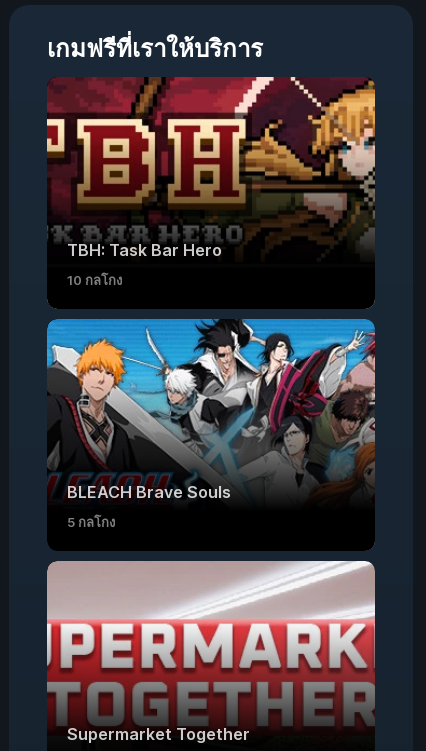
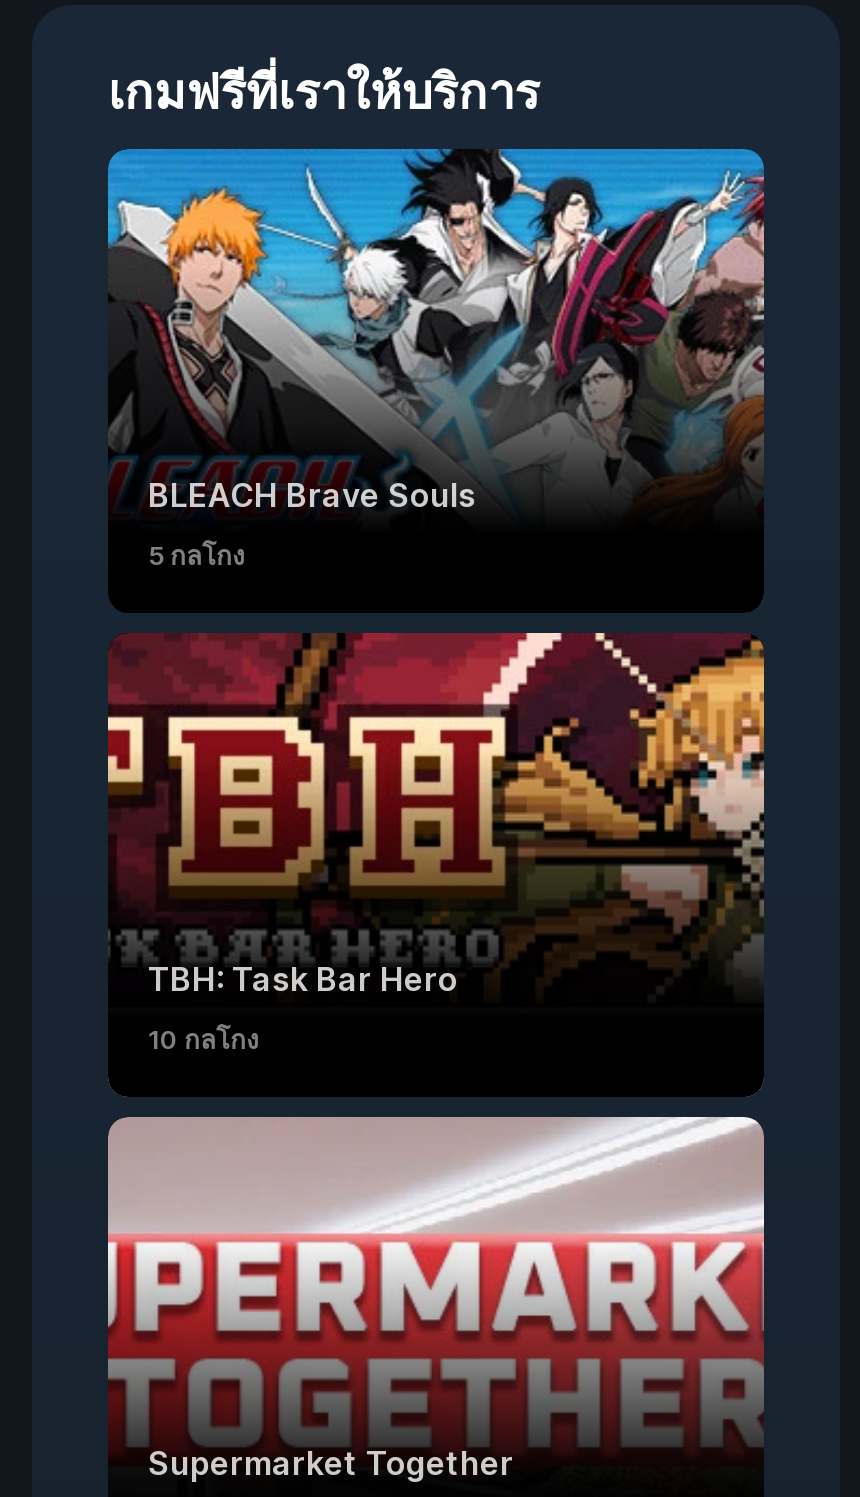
moved [46,76,377,288] -> [106,631,768,1055]: [image] | TBH: Task Bar Hero | 10 กลโกง
moved [46,318,375,530] -> [106,147,766,571]: [image] | BLEACH Brave Souls | 5 กลโกง

